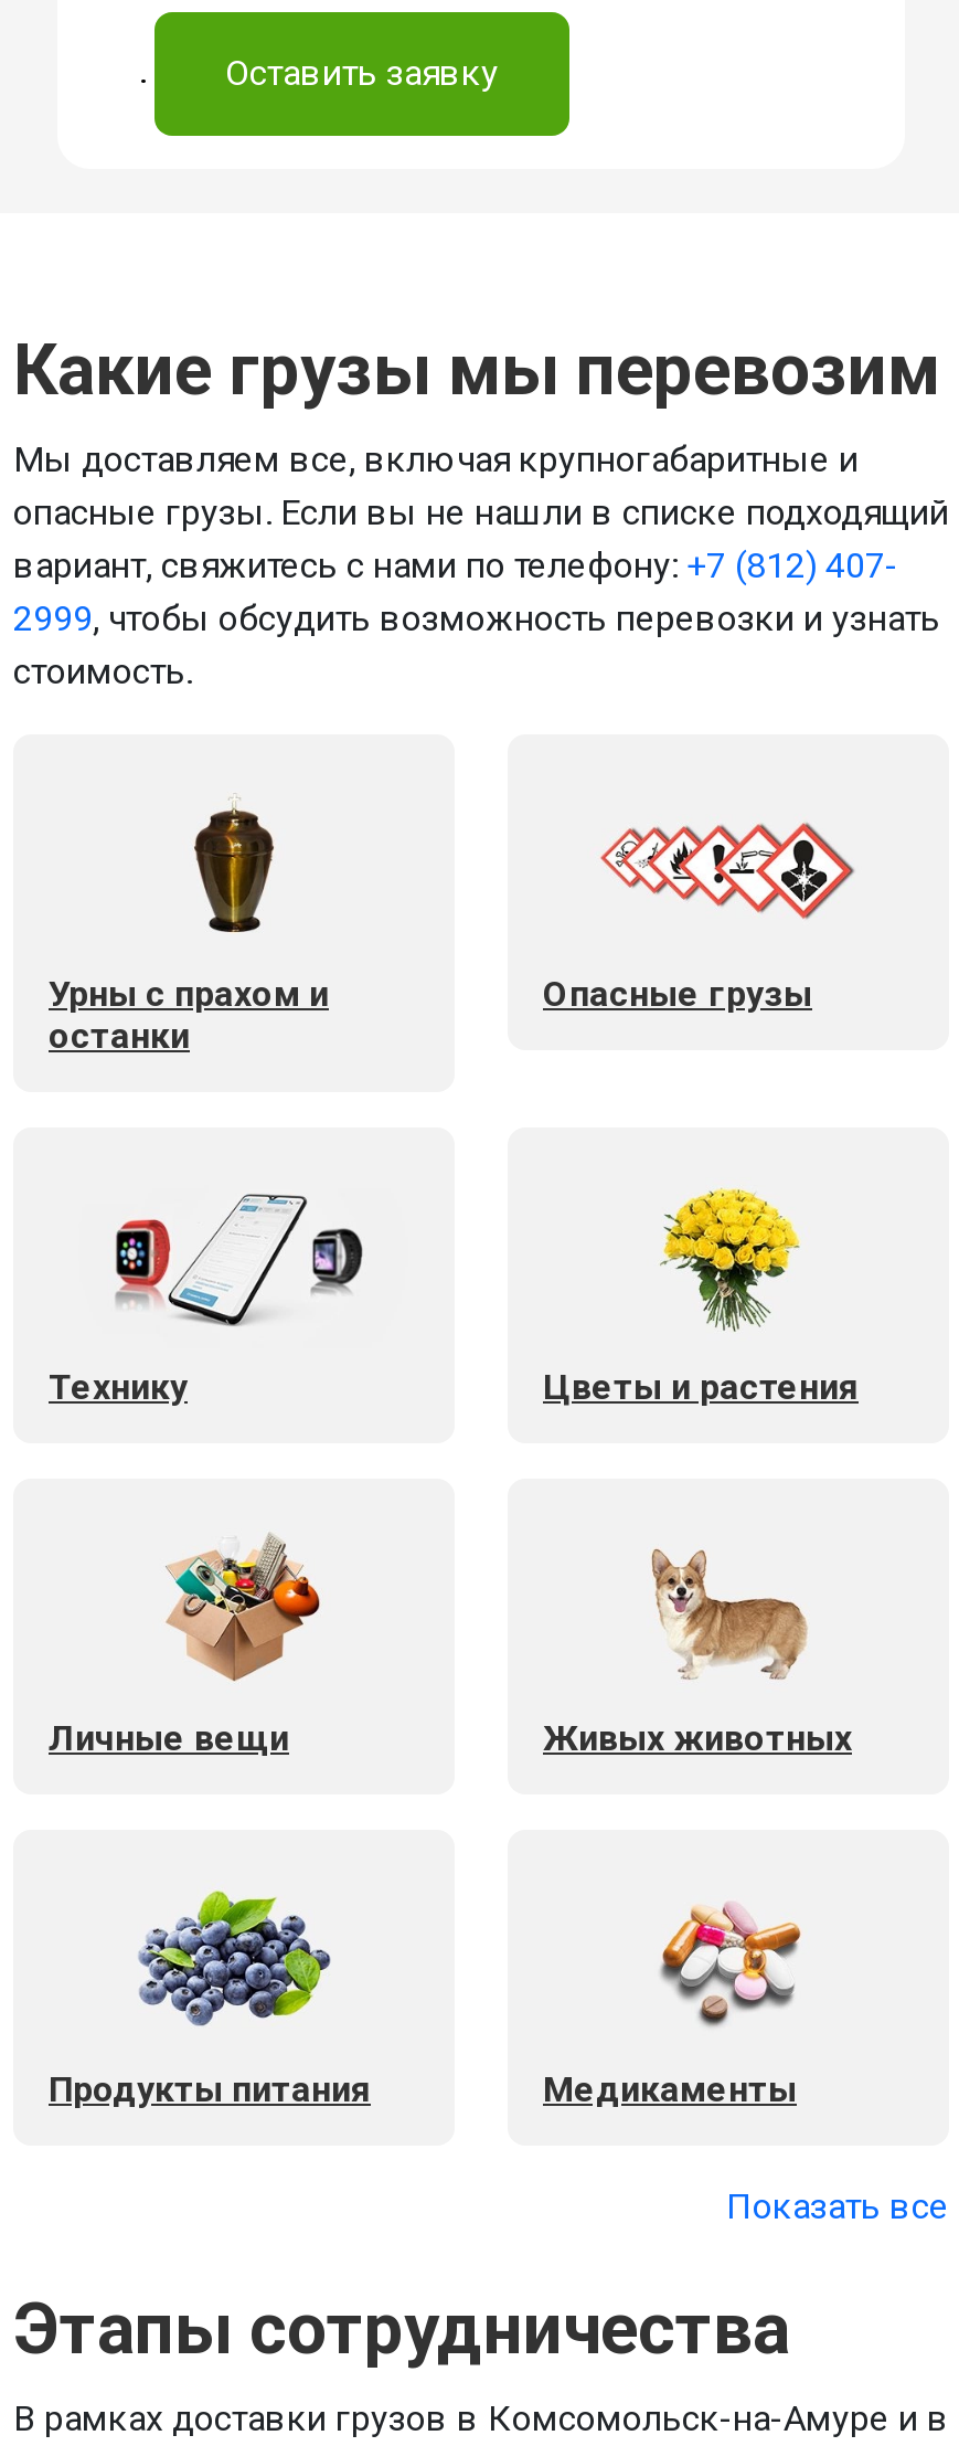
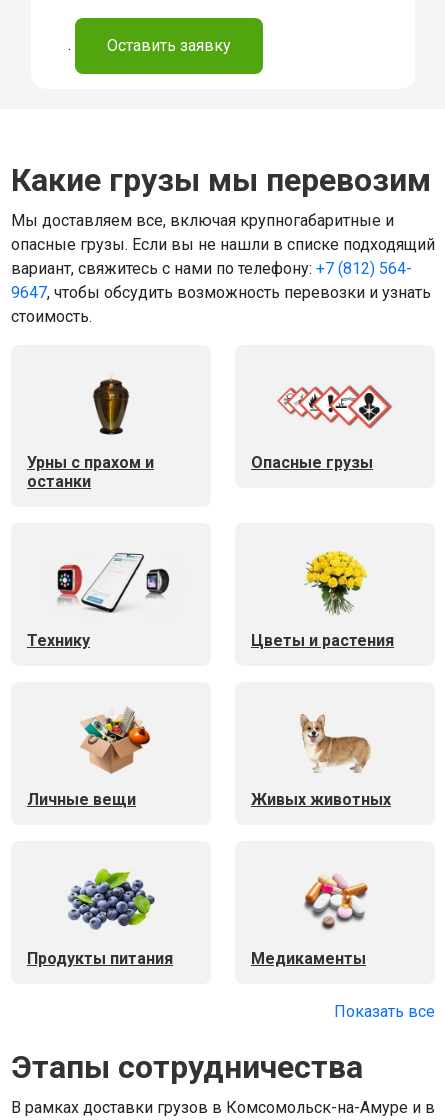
[13,545,898,587] вариант, свяжитесь с нами по телефону: +7 (812) 407- -> [11,259,412,278] вариант, свяжитесь с нами по телефону: +7 (812) 564-
[13,598,940,640] 2999, чтобы обсудить возможность перевозки и узнать -> [11,283,431,302] 9647, чтобы обсудить возможность перевозки и узнать

